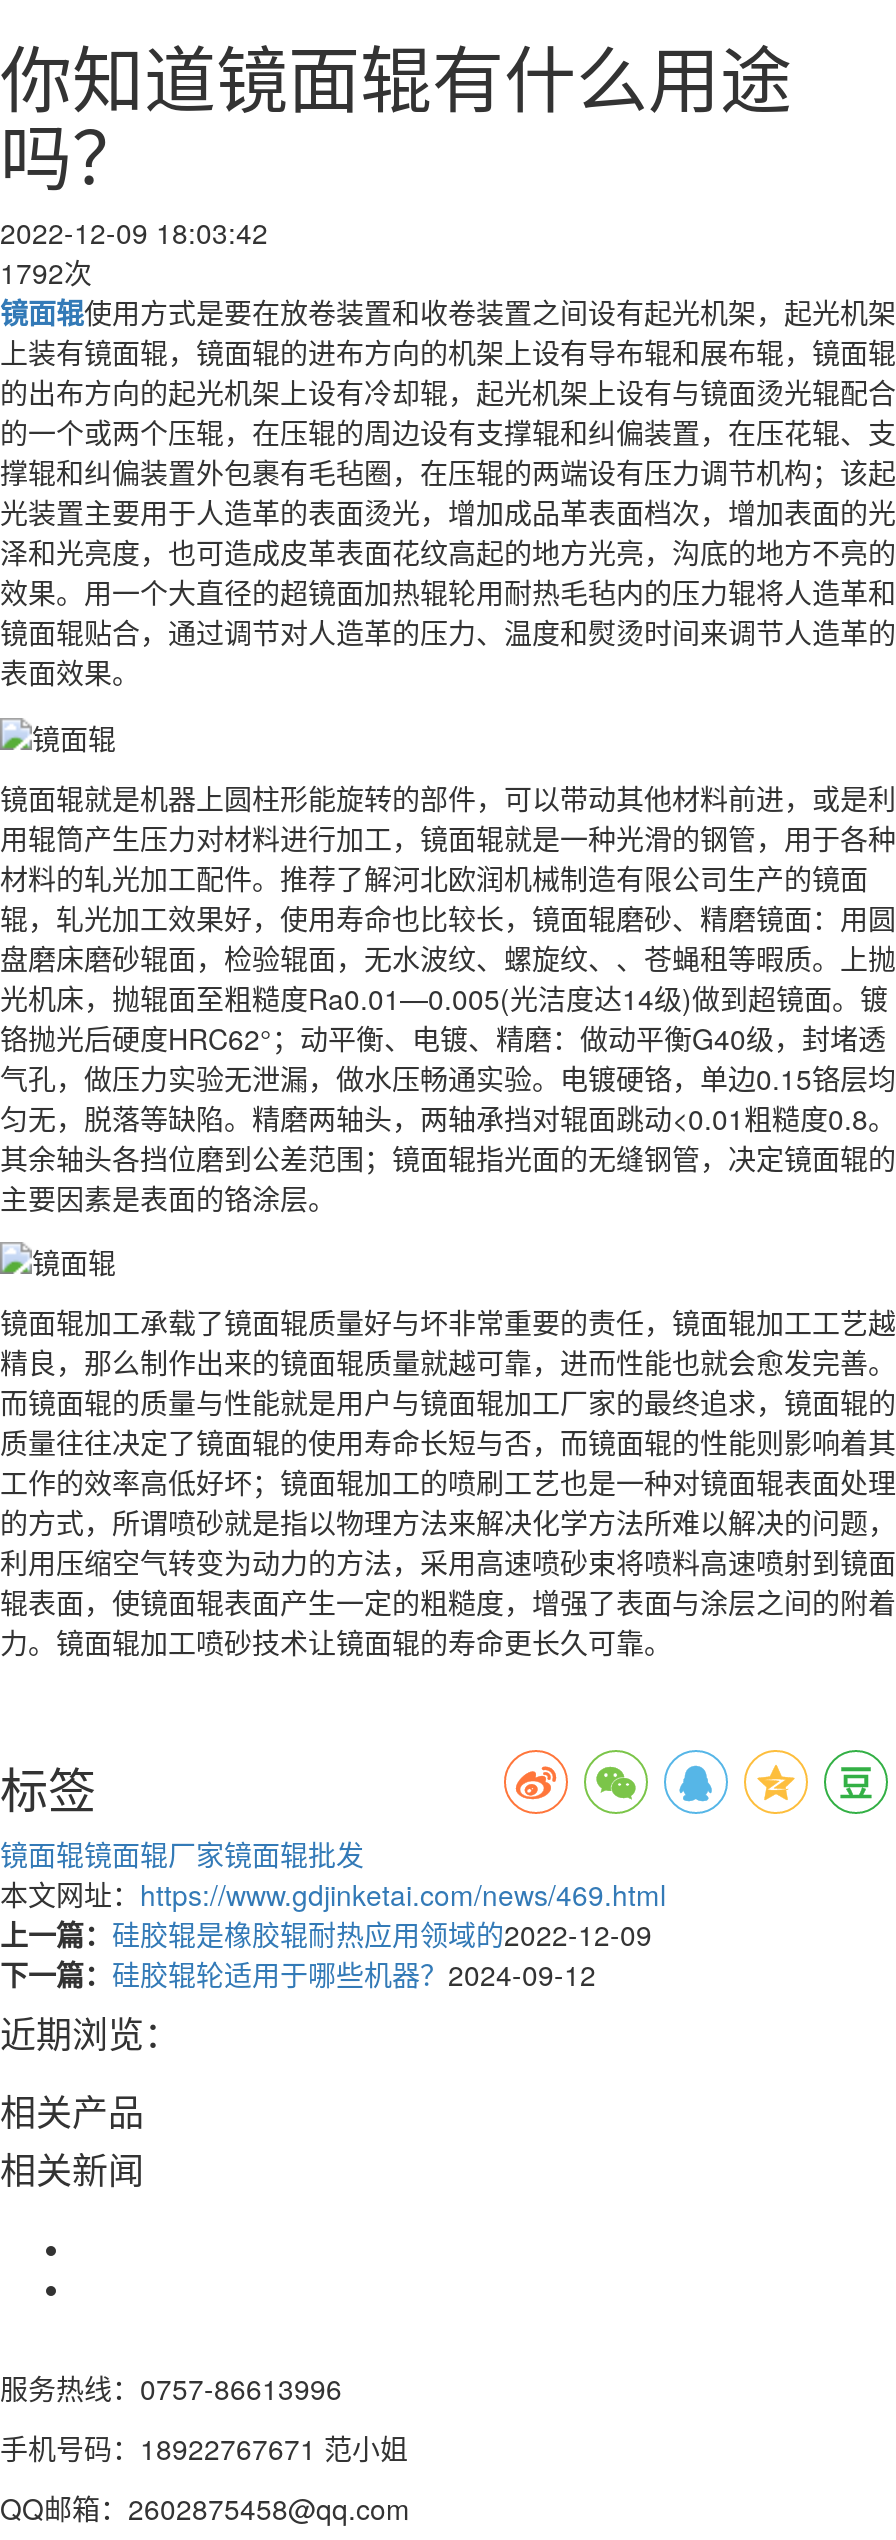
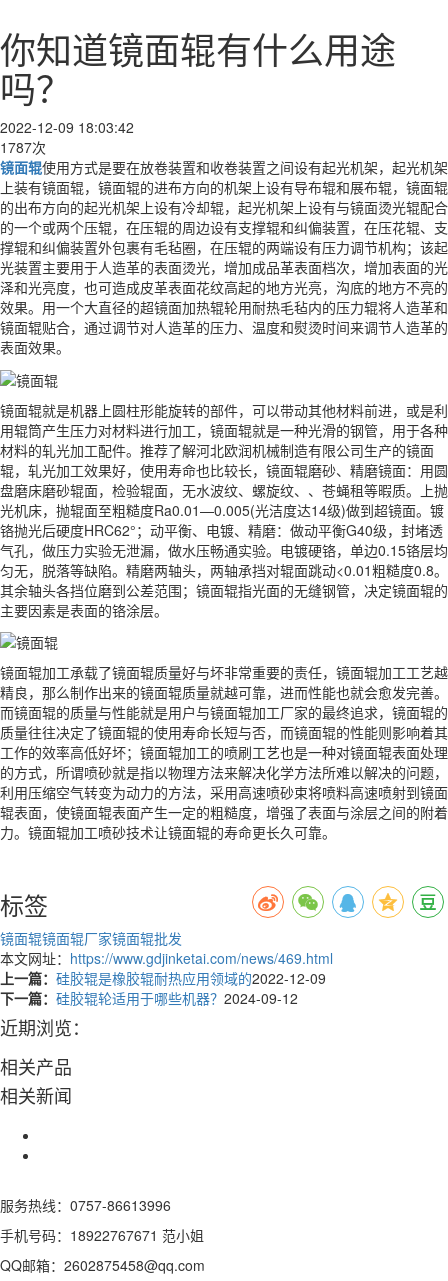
[0,253,92,293] 1792次 -> [0,137,46,157] 1787次

